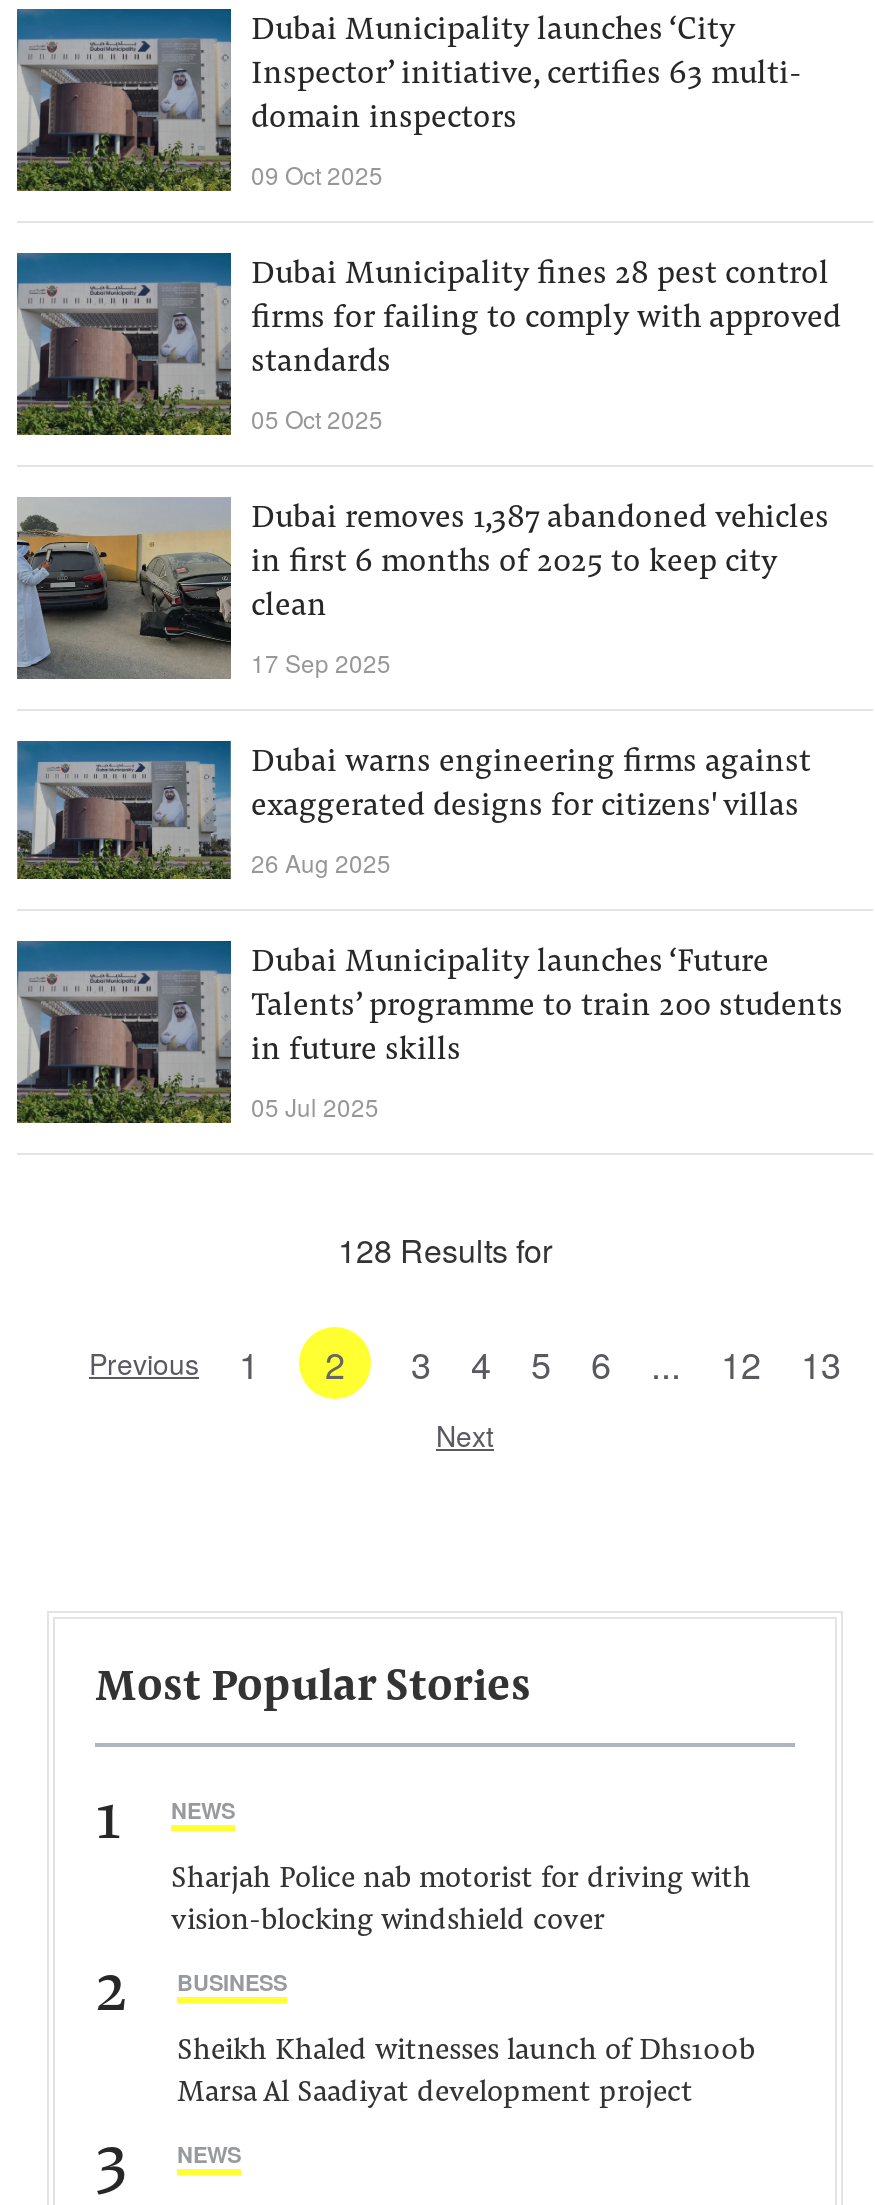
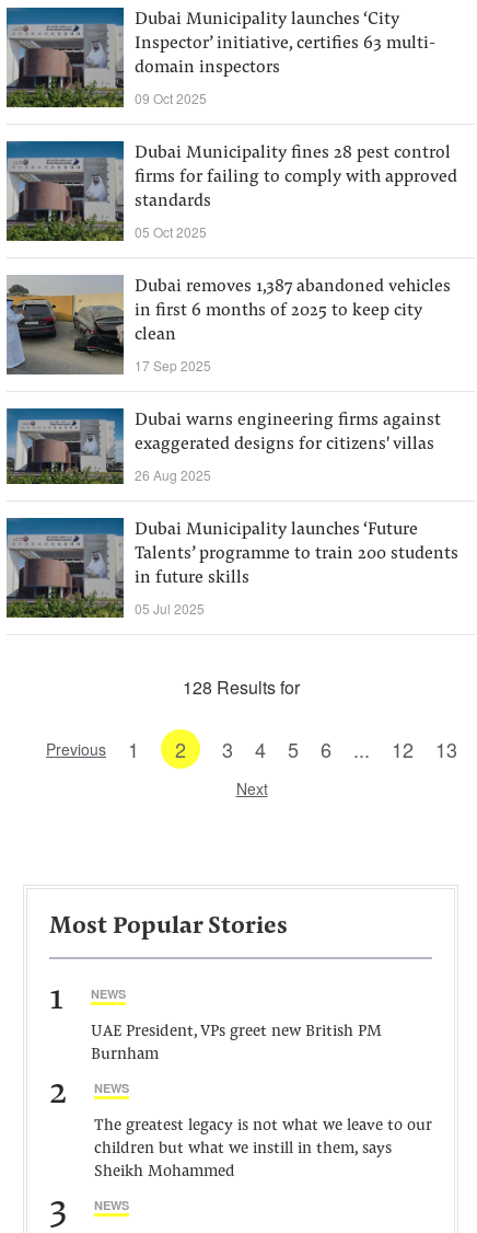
[171,1865,751,1937] Sharjah Police nab motorist for driving with | vision-blocking windshield cover -> [91,1024,382,1063] UAE President, VPs greet new British PM | Burnham
[177,1967,287,1997] BUSINESS -> [94,1080,129,1096] NEWS
[177,2037,755,2109] Sheikh Khaled witnesses launch of Dhs100b | Marsa Al Saadiyat development project -> [94,1118,432,1180] The greatest legacy is not what we leave to our | children but what we instill in them, says | Sheikh Mohammed

